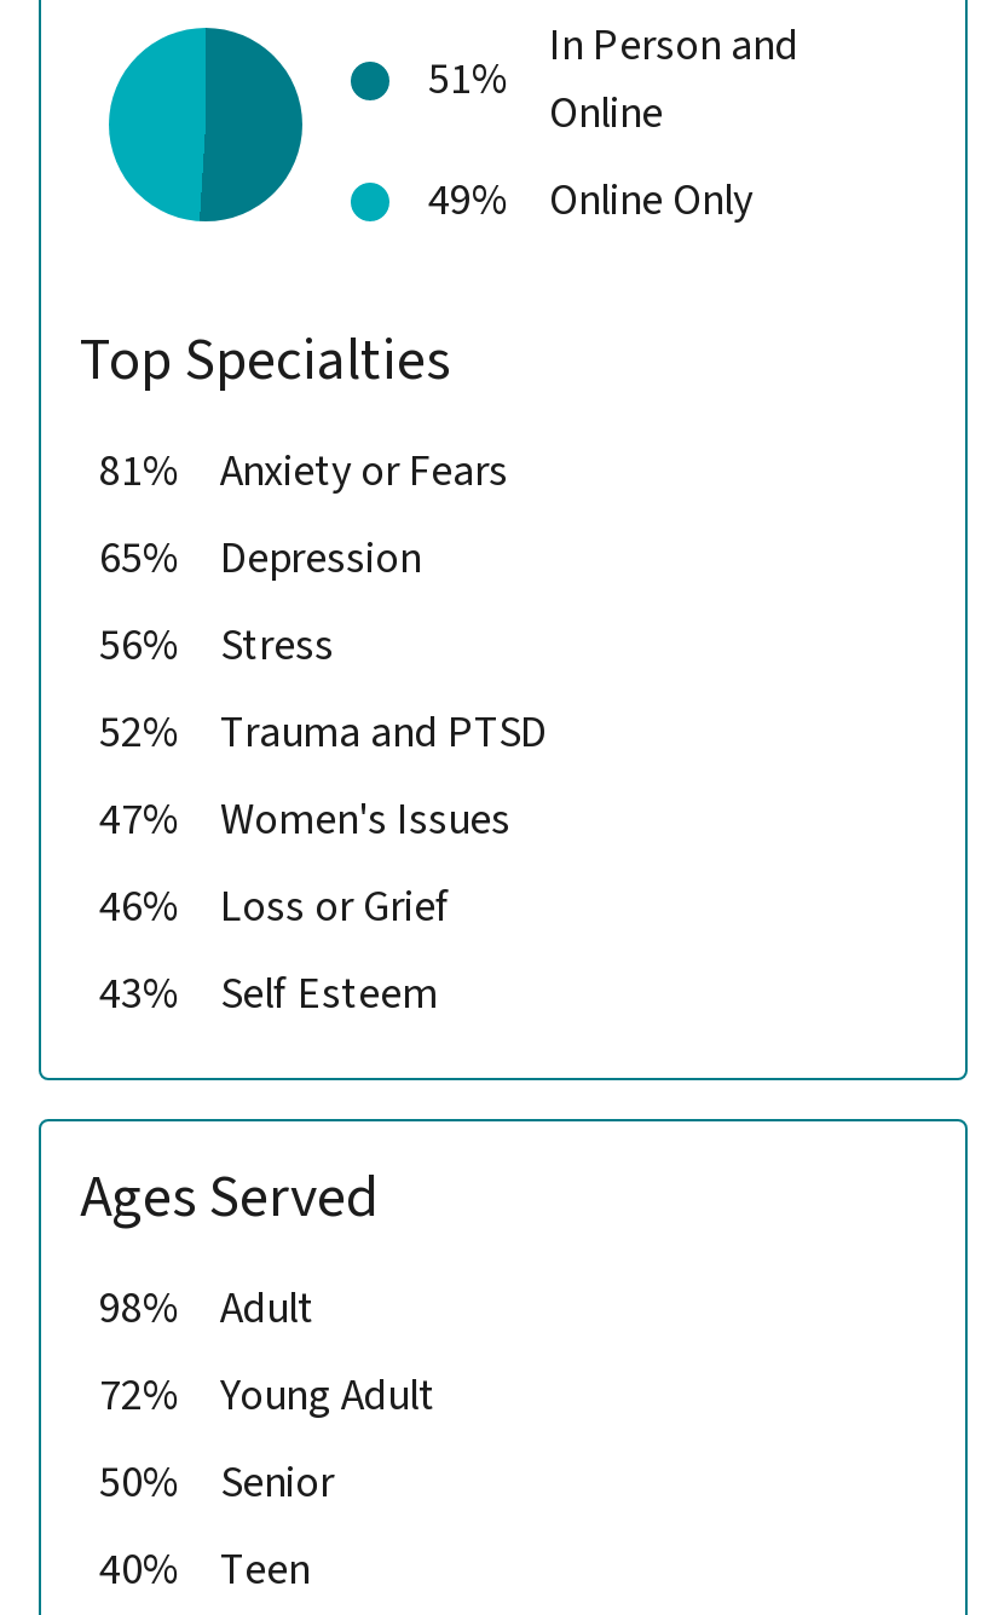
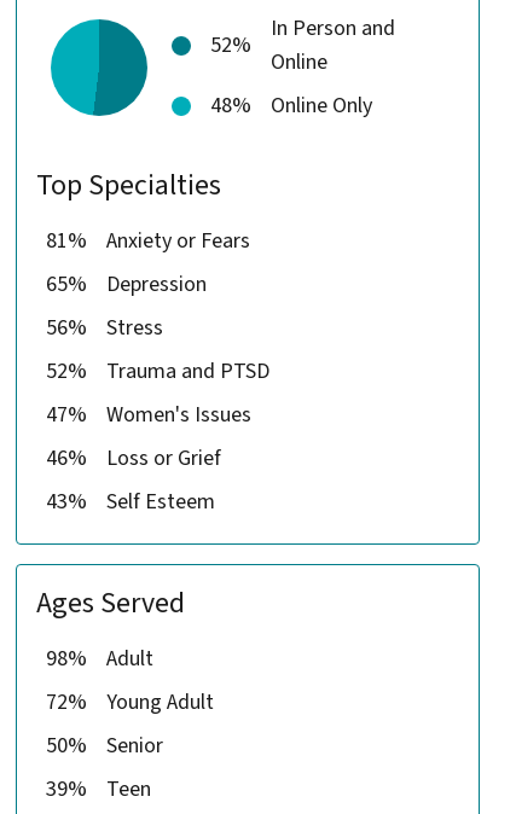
[428,51,510,111] 51% -> [210,30,251,60] 52%
[428,172,752,232] 49% Online Only -> [210,91,372,121] 48% Online Only
[99,1541,310,1602] 40% Teen -> [46,774,151,804] 39% Teen

